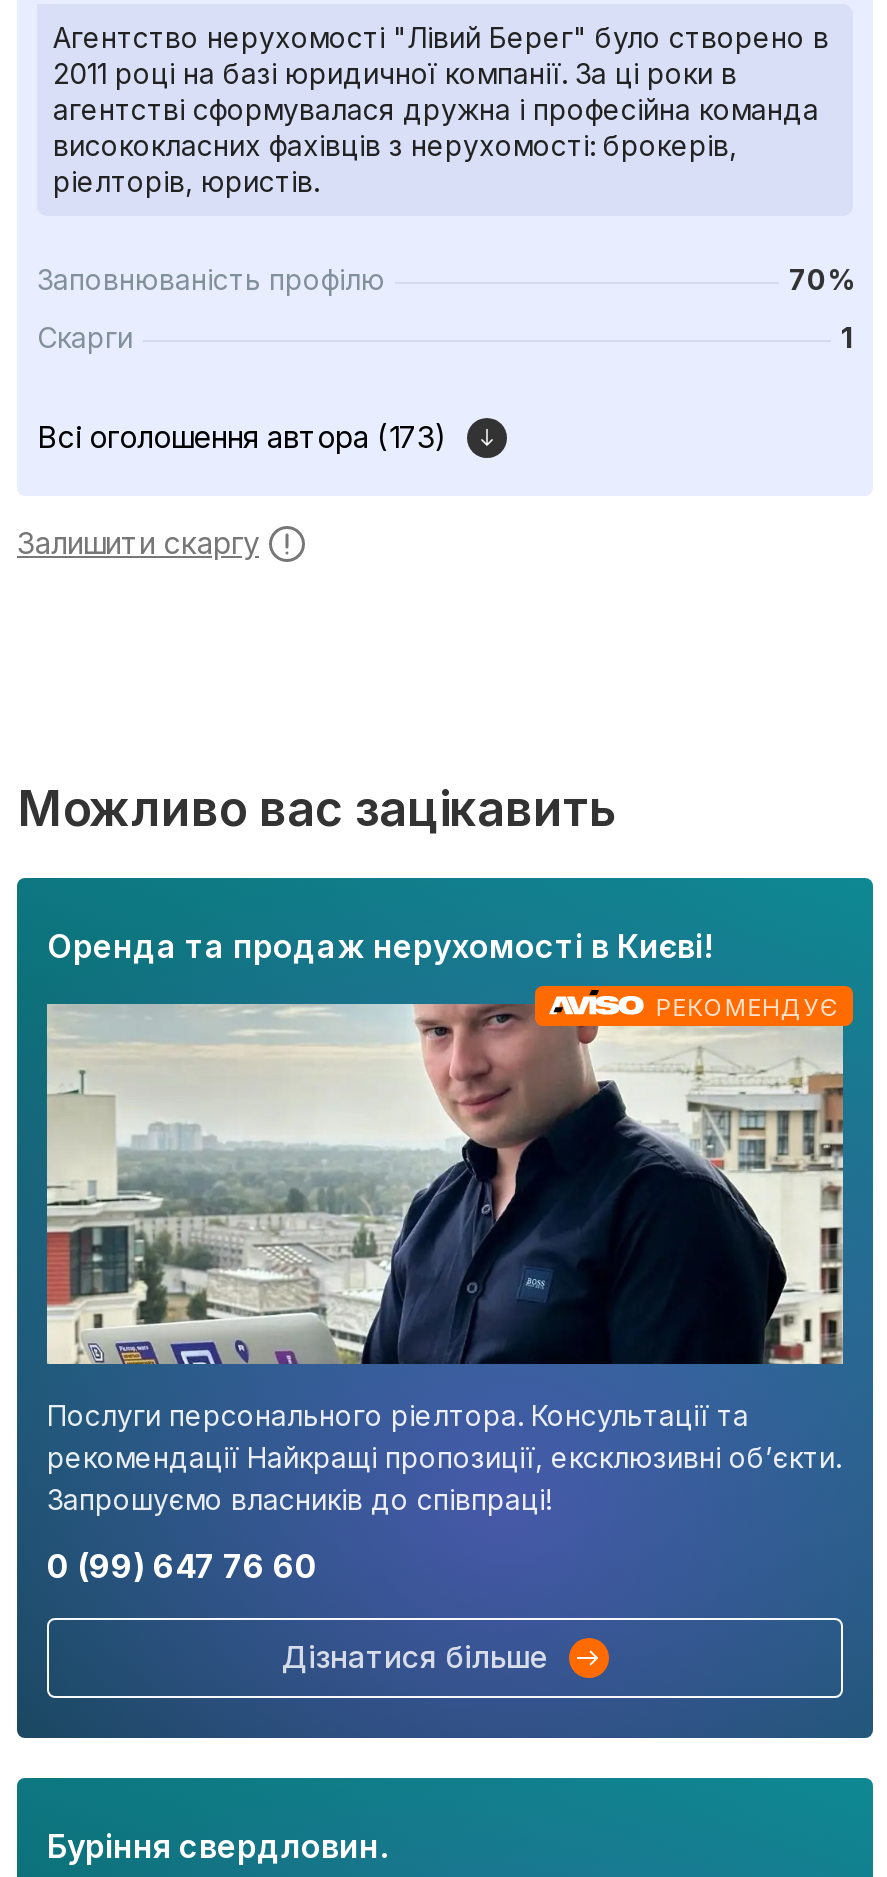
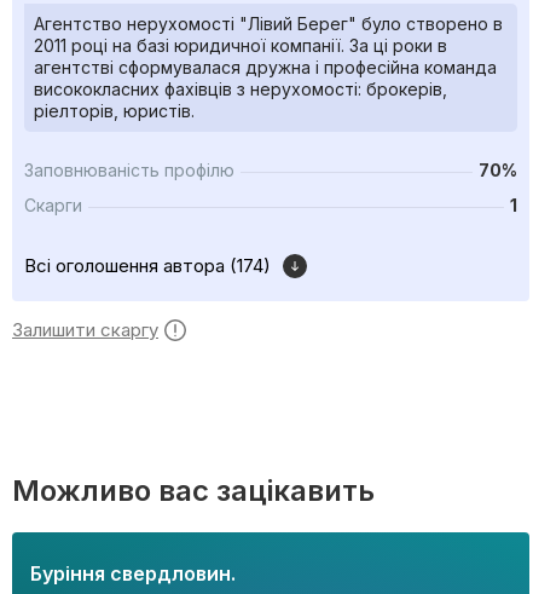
[37,418,447,456] Всі оголошення автора (173) -> [24,254,271,277] Всі оголошення автора (174)
[45,926,847,1382] [image] | Оренда та продаж нерухомості в Києві! | РЕКОМЕНДУЄ -> none
[17,1397,873,1740] [image] | Послуги персонального ріелтора. Консультації та | рекомендації Найкращі пропозиції, ексклюзивні об’єкти. | Запрошуємо власників до співпраці! | 0 (99) 647 76 60 | Дізнатися більше -> none

